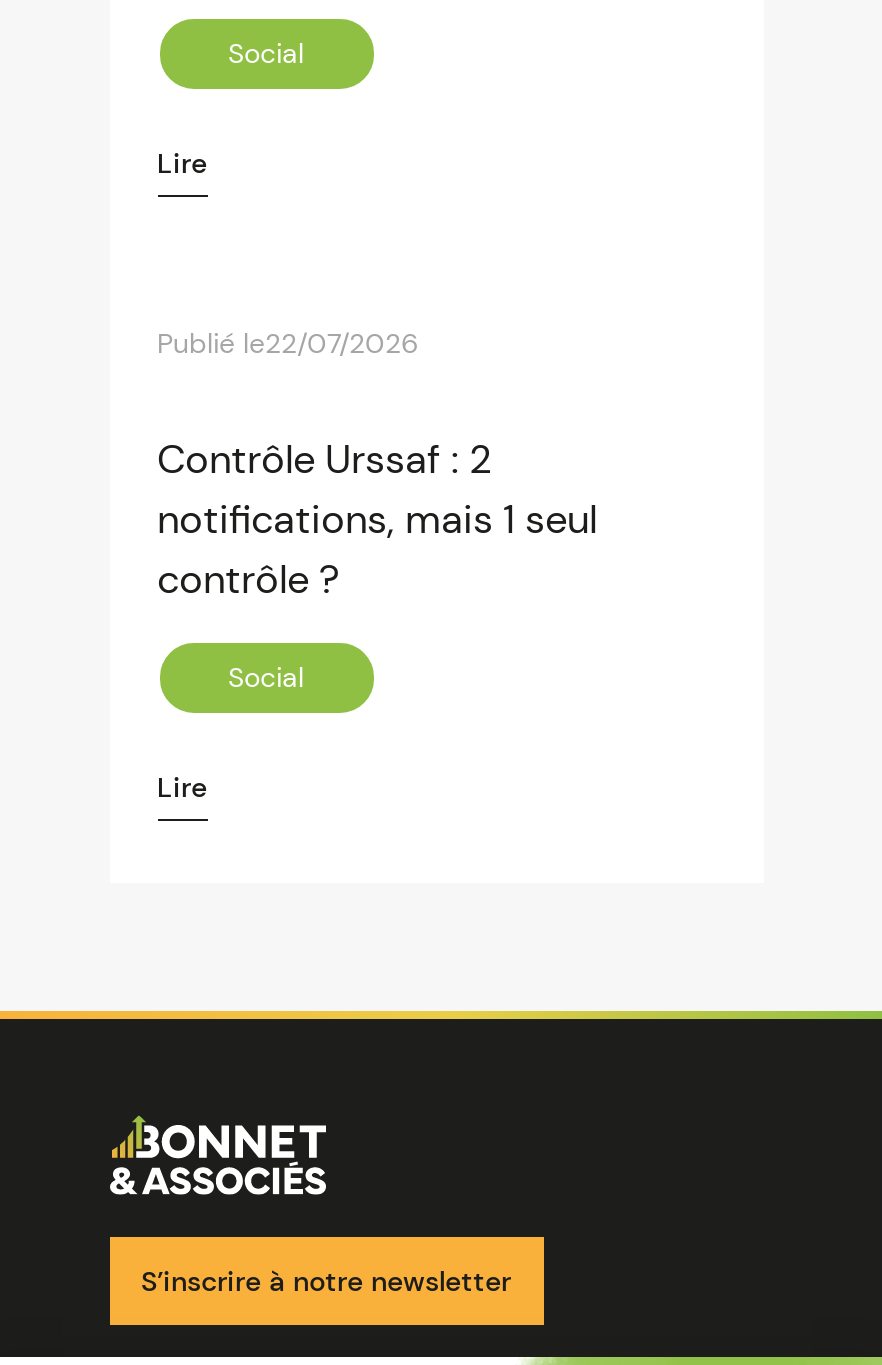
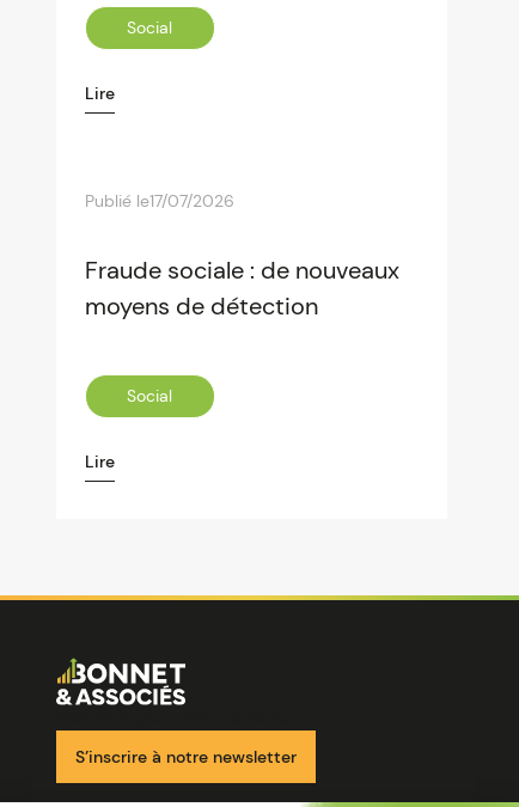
[157,325,419,361] Publié le22/07/2026 -> [84,190,234,212] Publié le17/07/2026
[157,433,597,605] Contrôle Urssaf : 2 | notifications, mais 1 seul | contrôle ? -> [84,255,399,322] Fraude sociale : de nouveaux | moyens de détection

